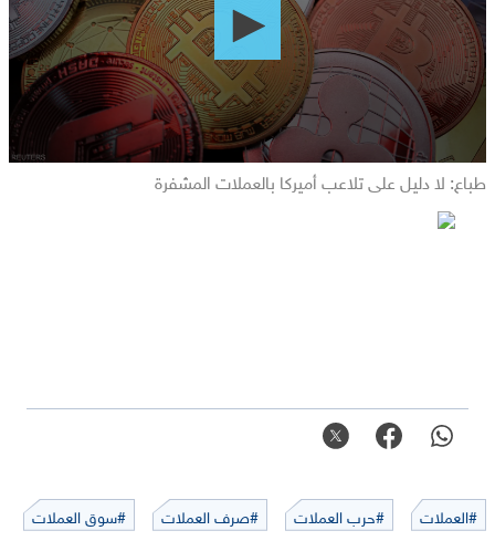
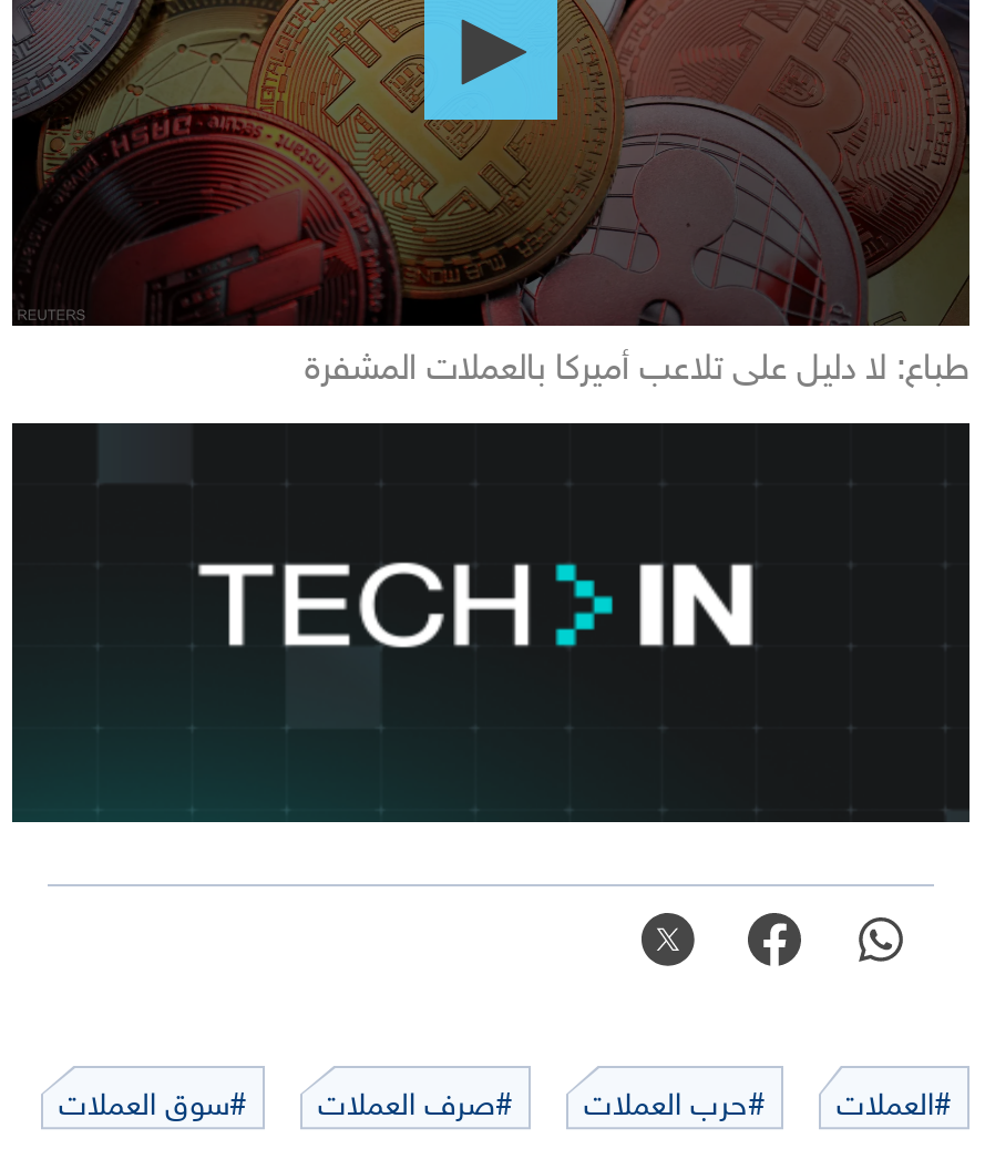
none -> [10,421,972,824] [image]

